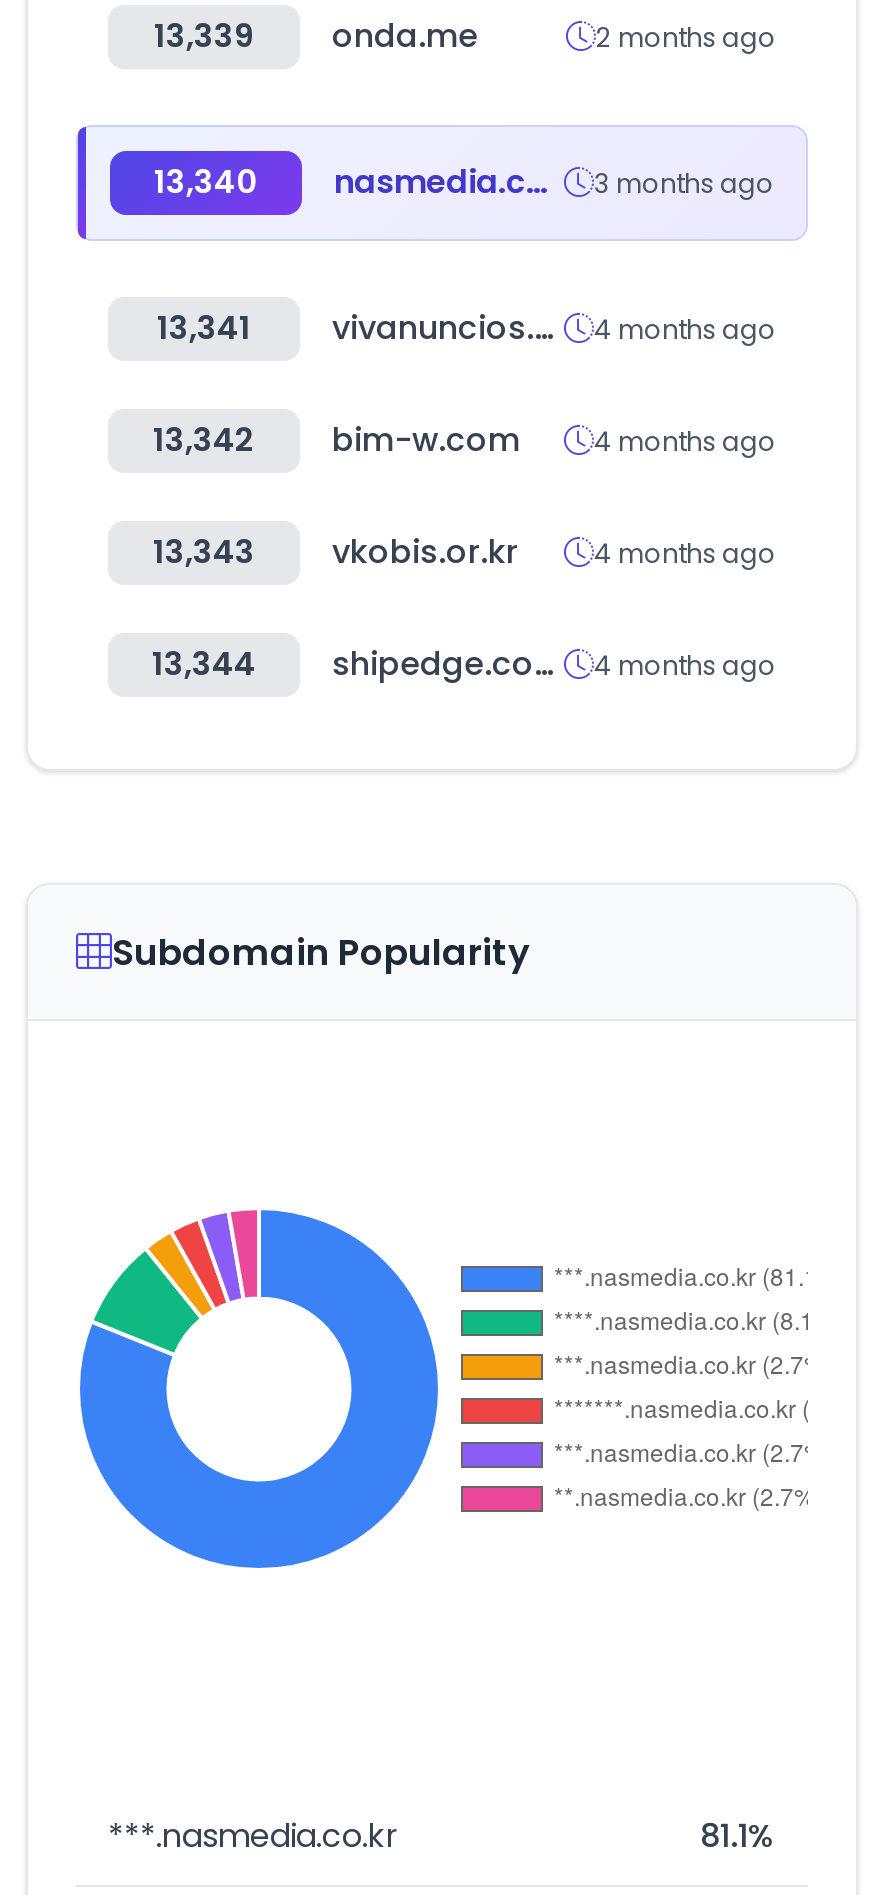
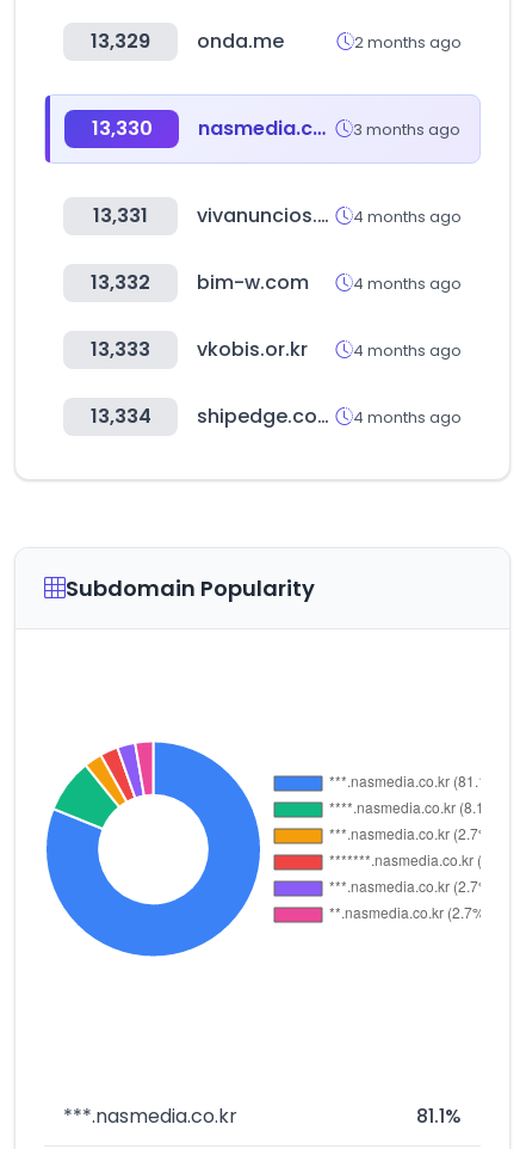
[154,13,478,59] 13,339 onda.me -> [91,27,284,55] 13,329 onda.me
[154,159,258,205] 13,340 -> [91,115,152,142] 13,330
[157,305,251,351] 13,341 -> [93,202,148,229] 13,331
[153,417,776,463] 13,342 bim-w.com 4 months ago -> [91,269,462,296] 13,332 bim-w.com 4 months ago
[153,529,776,575] 13,343 vkobis.or.kr 4 months ago -> [91,336,462,363] 13,333 vkobis.or.kr 4 months ago
[152,641,256,687] 13,344 -> [90,403,151,430] 13,334

